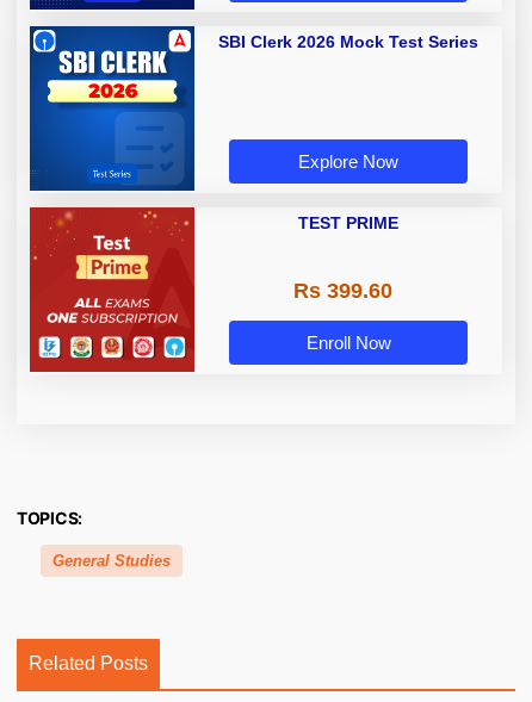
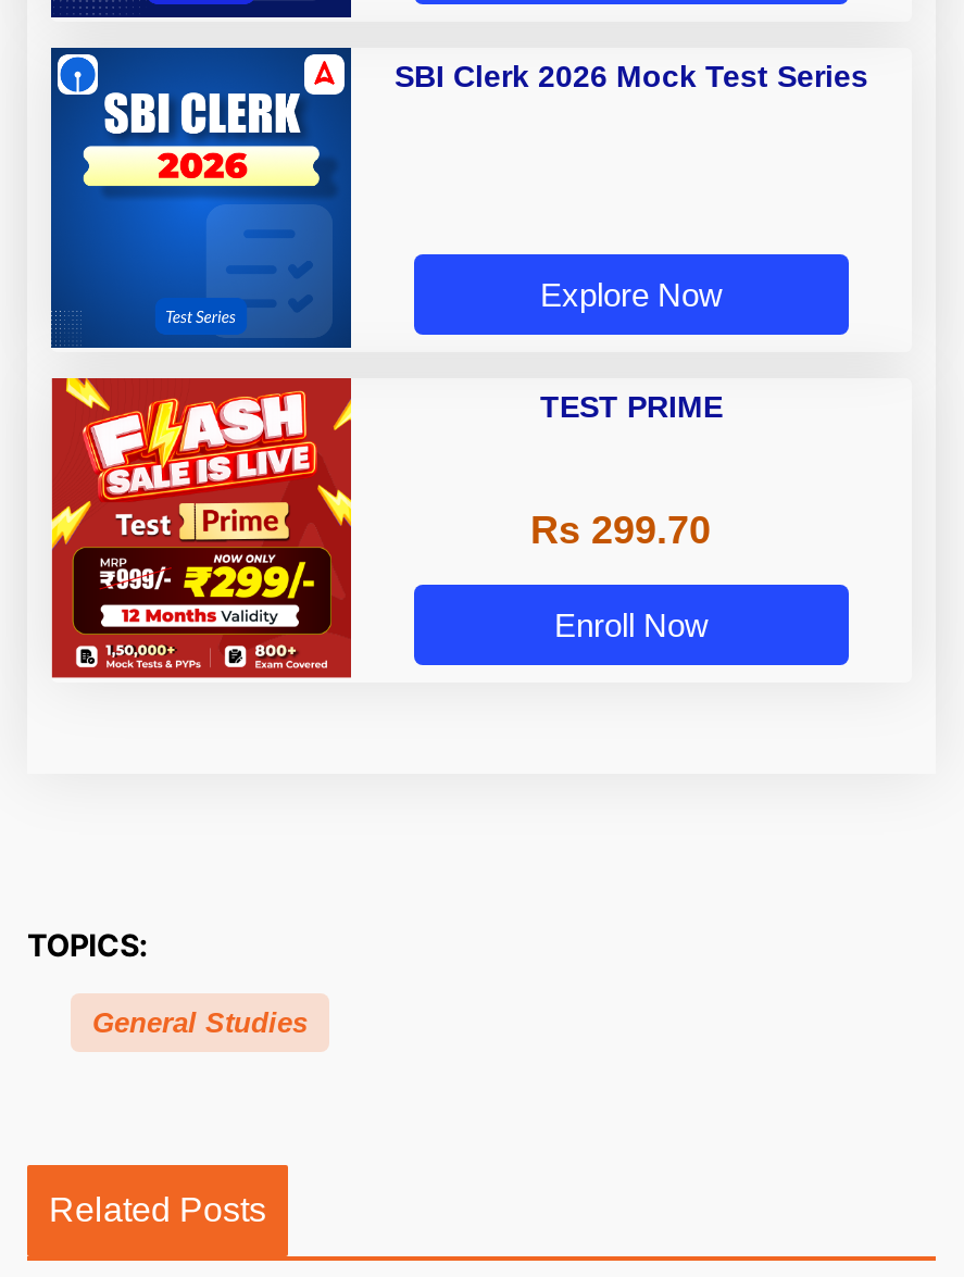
[29,206,196,367] [image] -> [49,376,353,672] [image]
[293,279,392,303] Rs 399.60 -> [530,509,711,552] Rs 299.70

